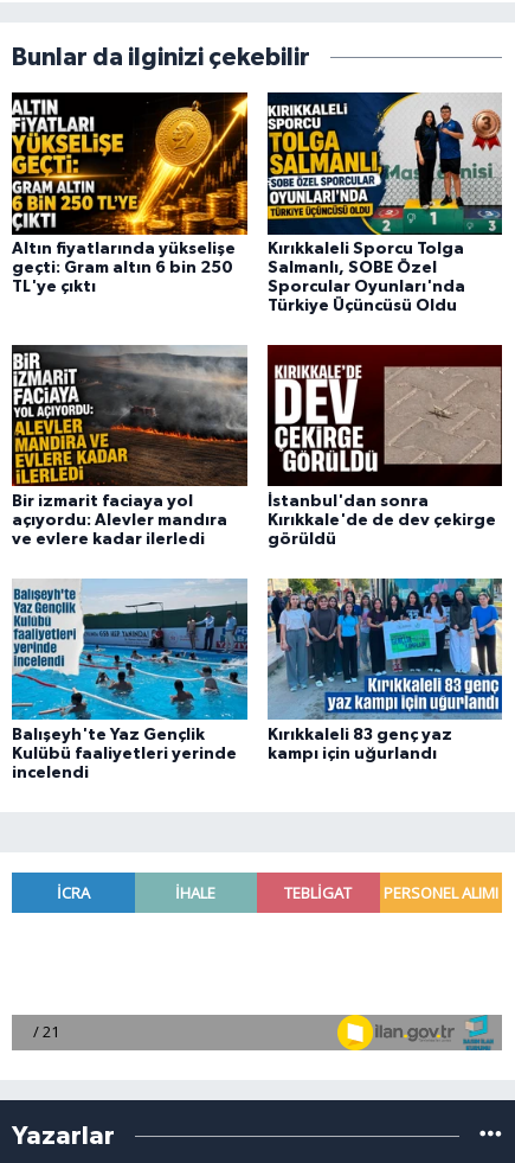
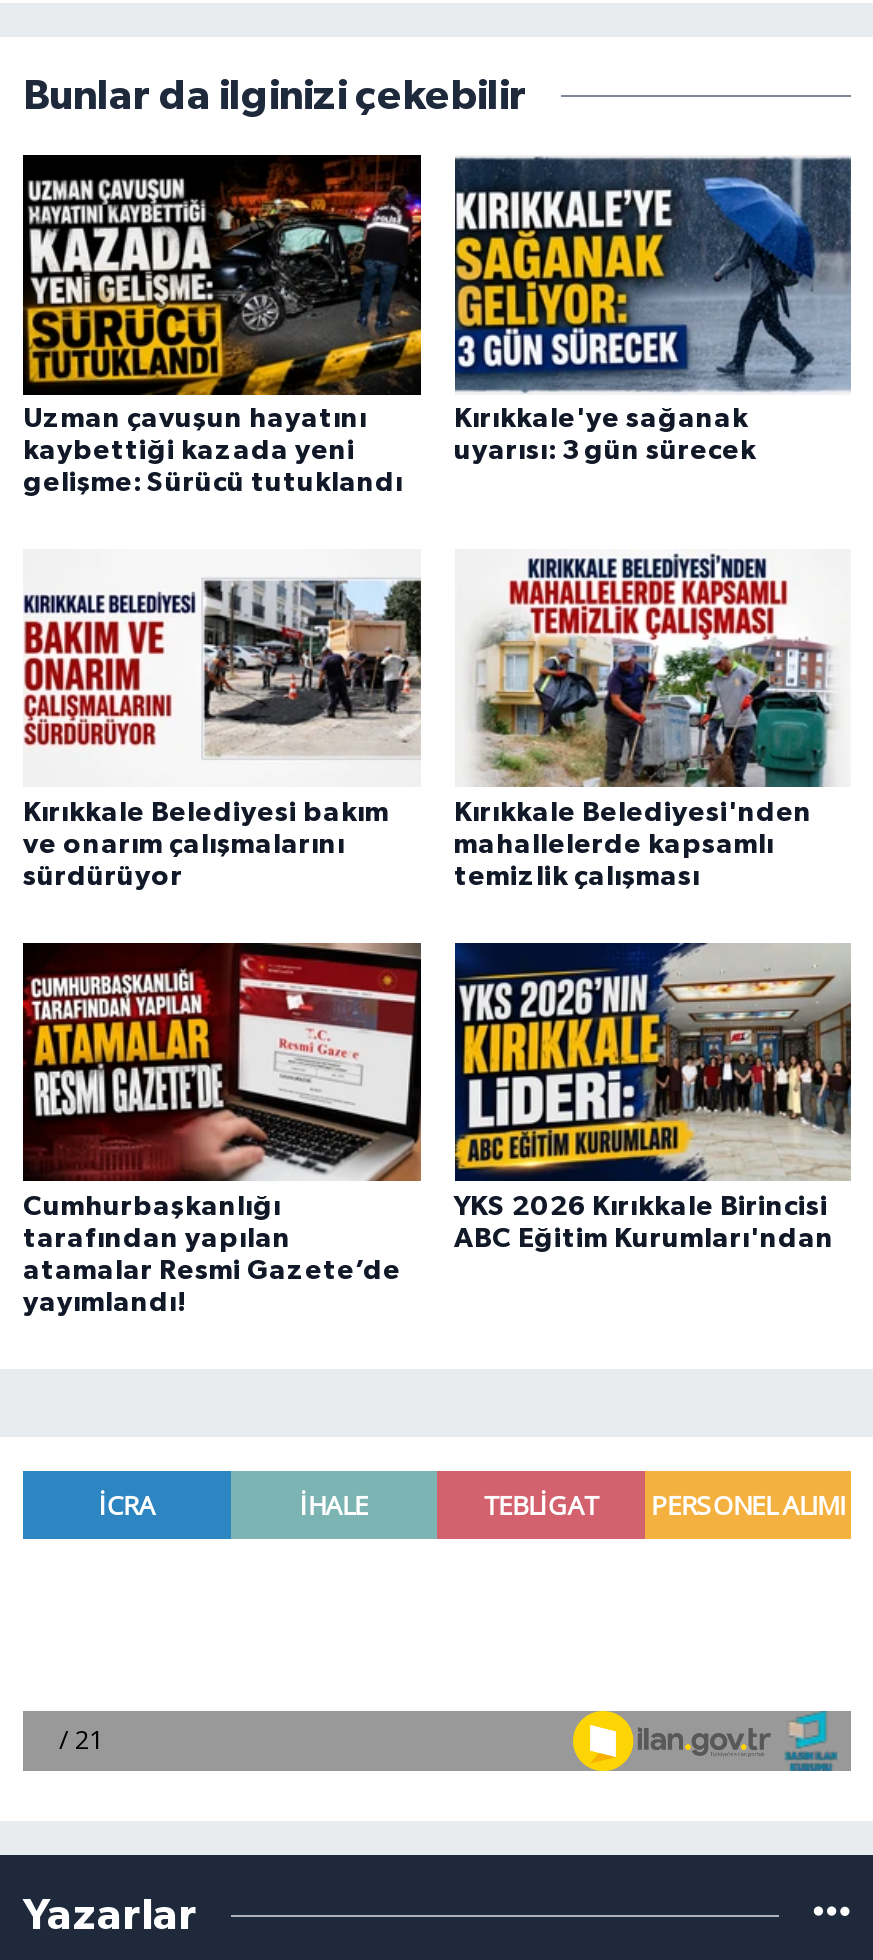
[11,92,249,295] [image] | Altın fiyatlarında yükselişe | geçti: Gram altın 6 bin 250 | TL'ye çıktı -> [21,155,423,497] [image] | Uzman çavuşun hayatını | kaybettiği kazada yeni | gelişme: Sürücü tutuklandı
[266,91,503,314] [image] | Kırıkkaleli Sporcu Tolga | Salmanlı, SOBE Özel | Sporcular Oyunları'nda | Türkiye Üçüncüsü Oldu -> [453,155,853,465] [image] | Kırıkkale'ye sağanak | uyarısı: 3 gün sürecek
[266,330,503,547] [image] | İstanbul'dan sonra | Kırıkkale'de de dev çekirge | görüldü -> [454,553,851,890] [image] | Kırıkkale Belediyesi'nden | mahallelerde kapsamlı | temizlik çalışması
[11,344,249,547] [image] | Bir izmarit faciaya yol | açıyordu: Alevler mandıra | ve evlere kadar ilerledi -> [23,579,423,890] [image] | Kırıkkale Belediyesi bakım | ve onarım çalışmalarını | sürdürüyor
[11,560,249,781] [image] | Balışeyh'te Yaz Gençlik | Kulübü faaliyetleri yerinde | incelendi -> [21,941,423,1316] [image] | Cumhurbaşkanlığı | tarafından yapılan | atamalar Resmi Gazete’de | yayımlandı!
[266,560,503,762] [image] | Kırıkkaleli 83 genç yaz | kampı için uğurlandı -> [453,941,853,1252] [image] | YKS 2026 Kırıkkale Birincisi | ABC Eğitim Kurumları'ndan

